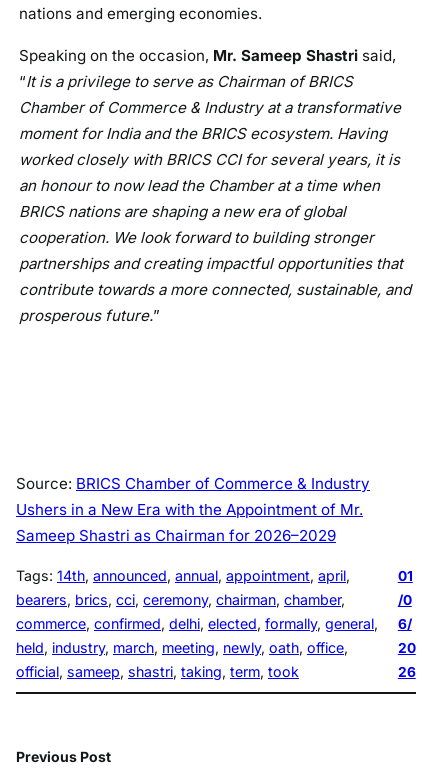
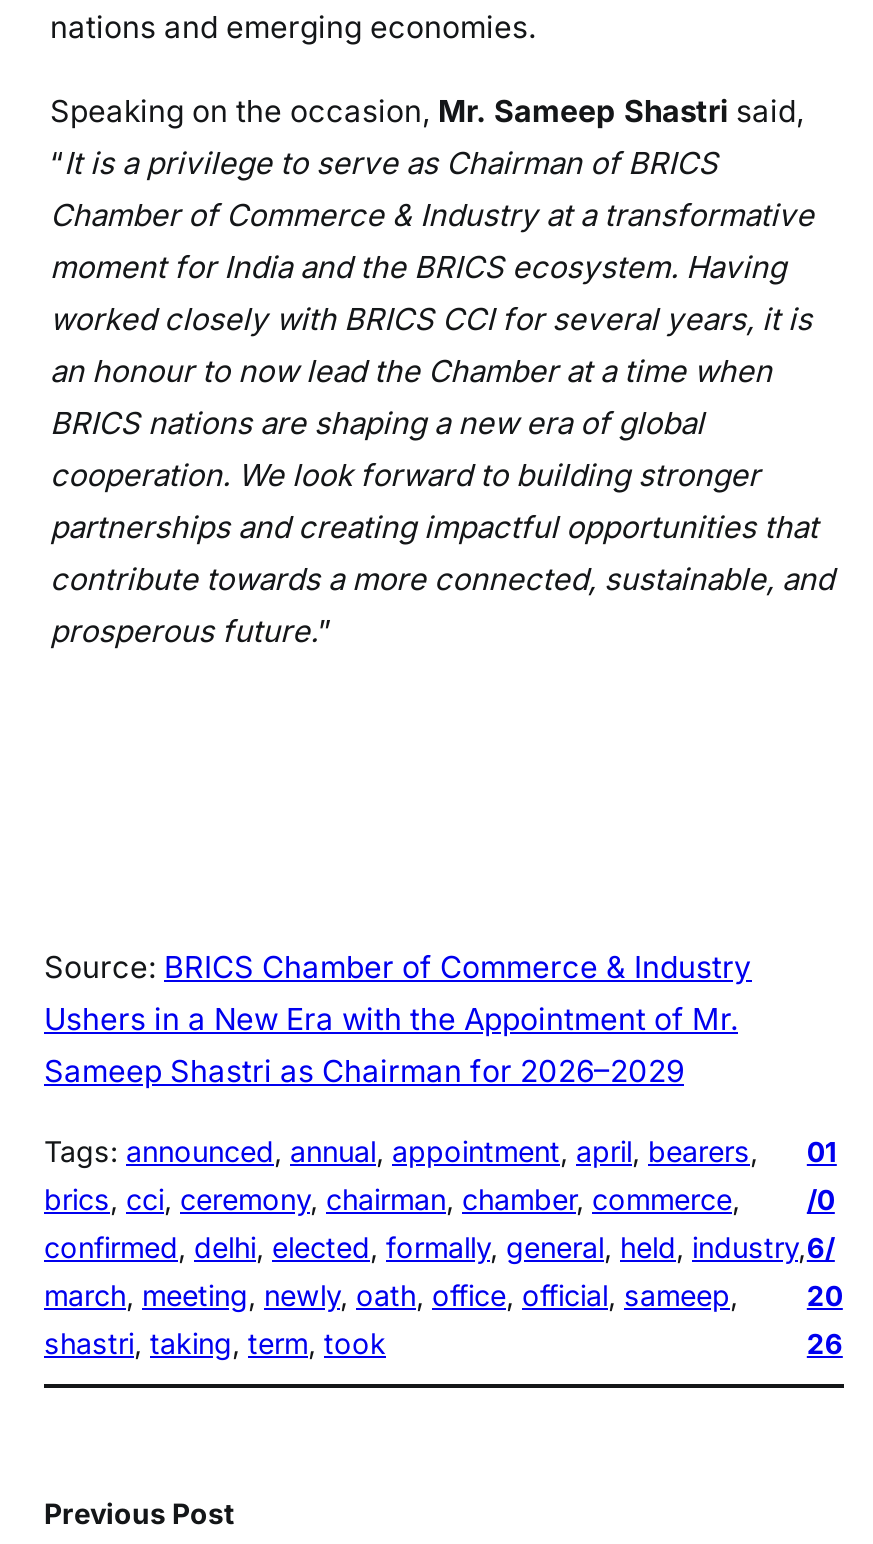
[16,567,382,680] Tags: 14th, announced, annual, appointment, april , | bearers, brics, cci, ceremony, chairman, chamber , | commerce, confirmed, delhi, elected, formally, general , | held, industry, march, meeting, newly, oath, office , | official, sameep, shastri, taking, term, took -> [44,1134,814,1360] Tags: announced, annual, appointment, april, bearers , | brics, cci, ceremony, chairman, chamber, commerce , | confirmed, delhi, elected, formally, general, held, industry , | march, meeting, newly, oath, office, official, sameep , | shastri, taking, term, took

